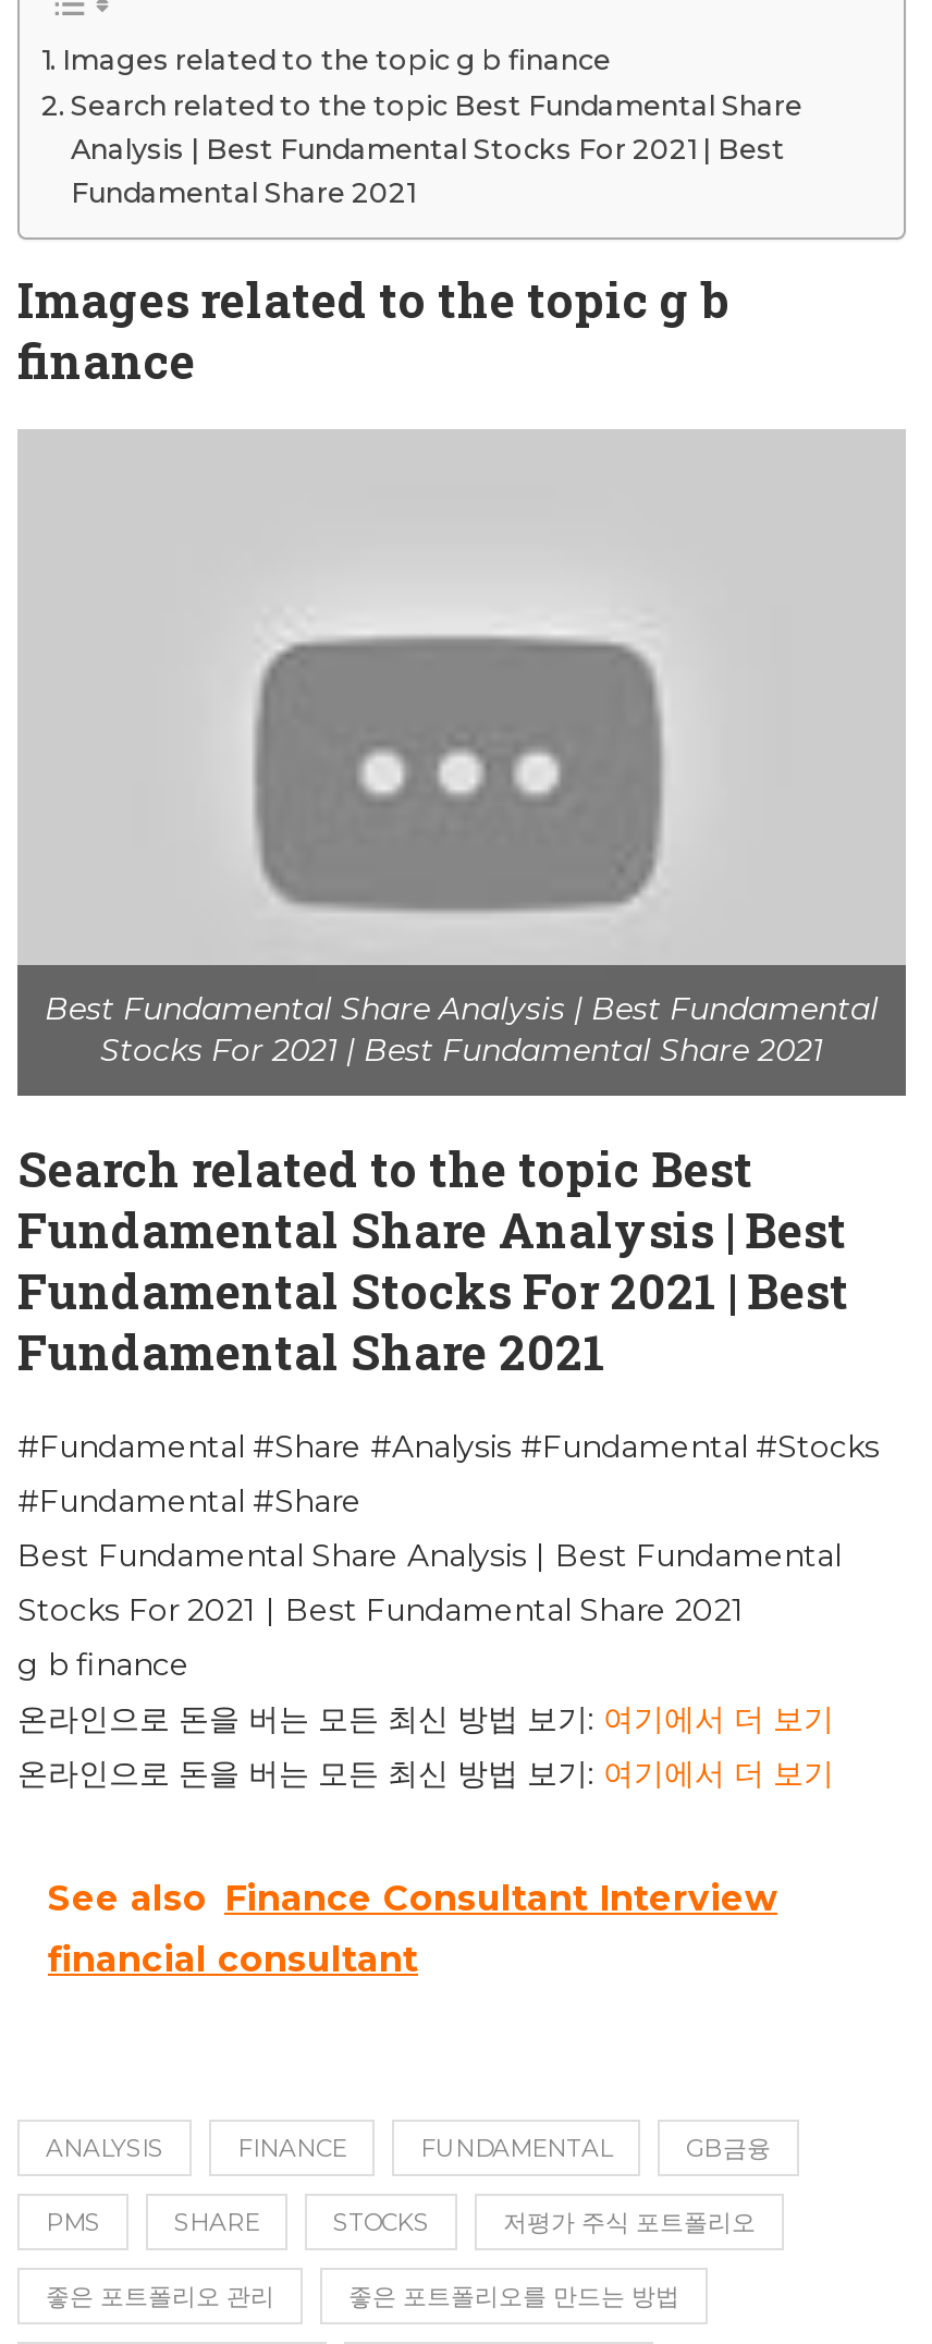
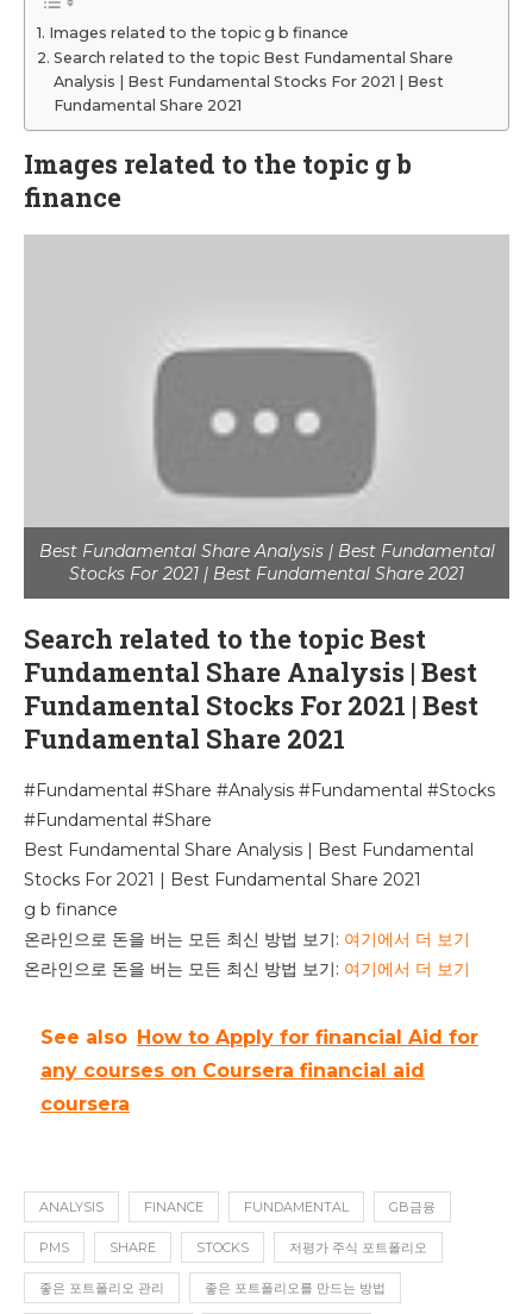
[48,1877,777,1980] See also Finance Consultant Interview | financial consultant -> [40,1026,478,1115] See also How to Apply for financial Aid for | any courses on Coursera financial aid | coursera

